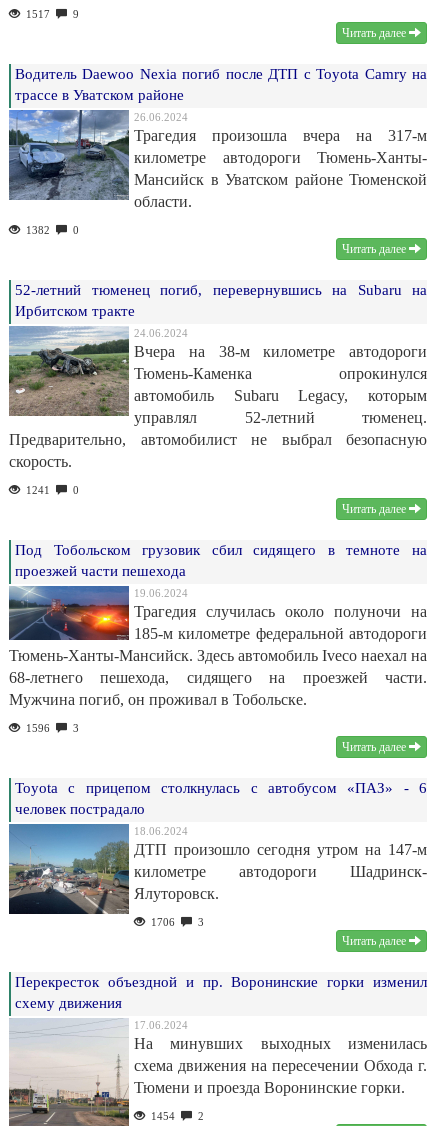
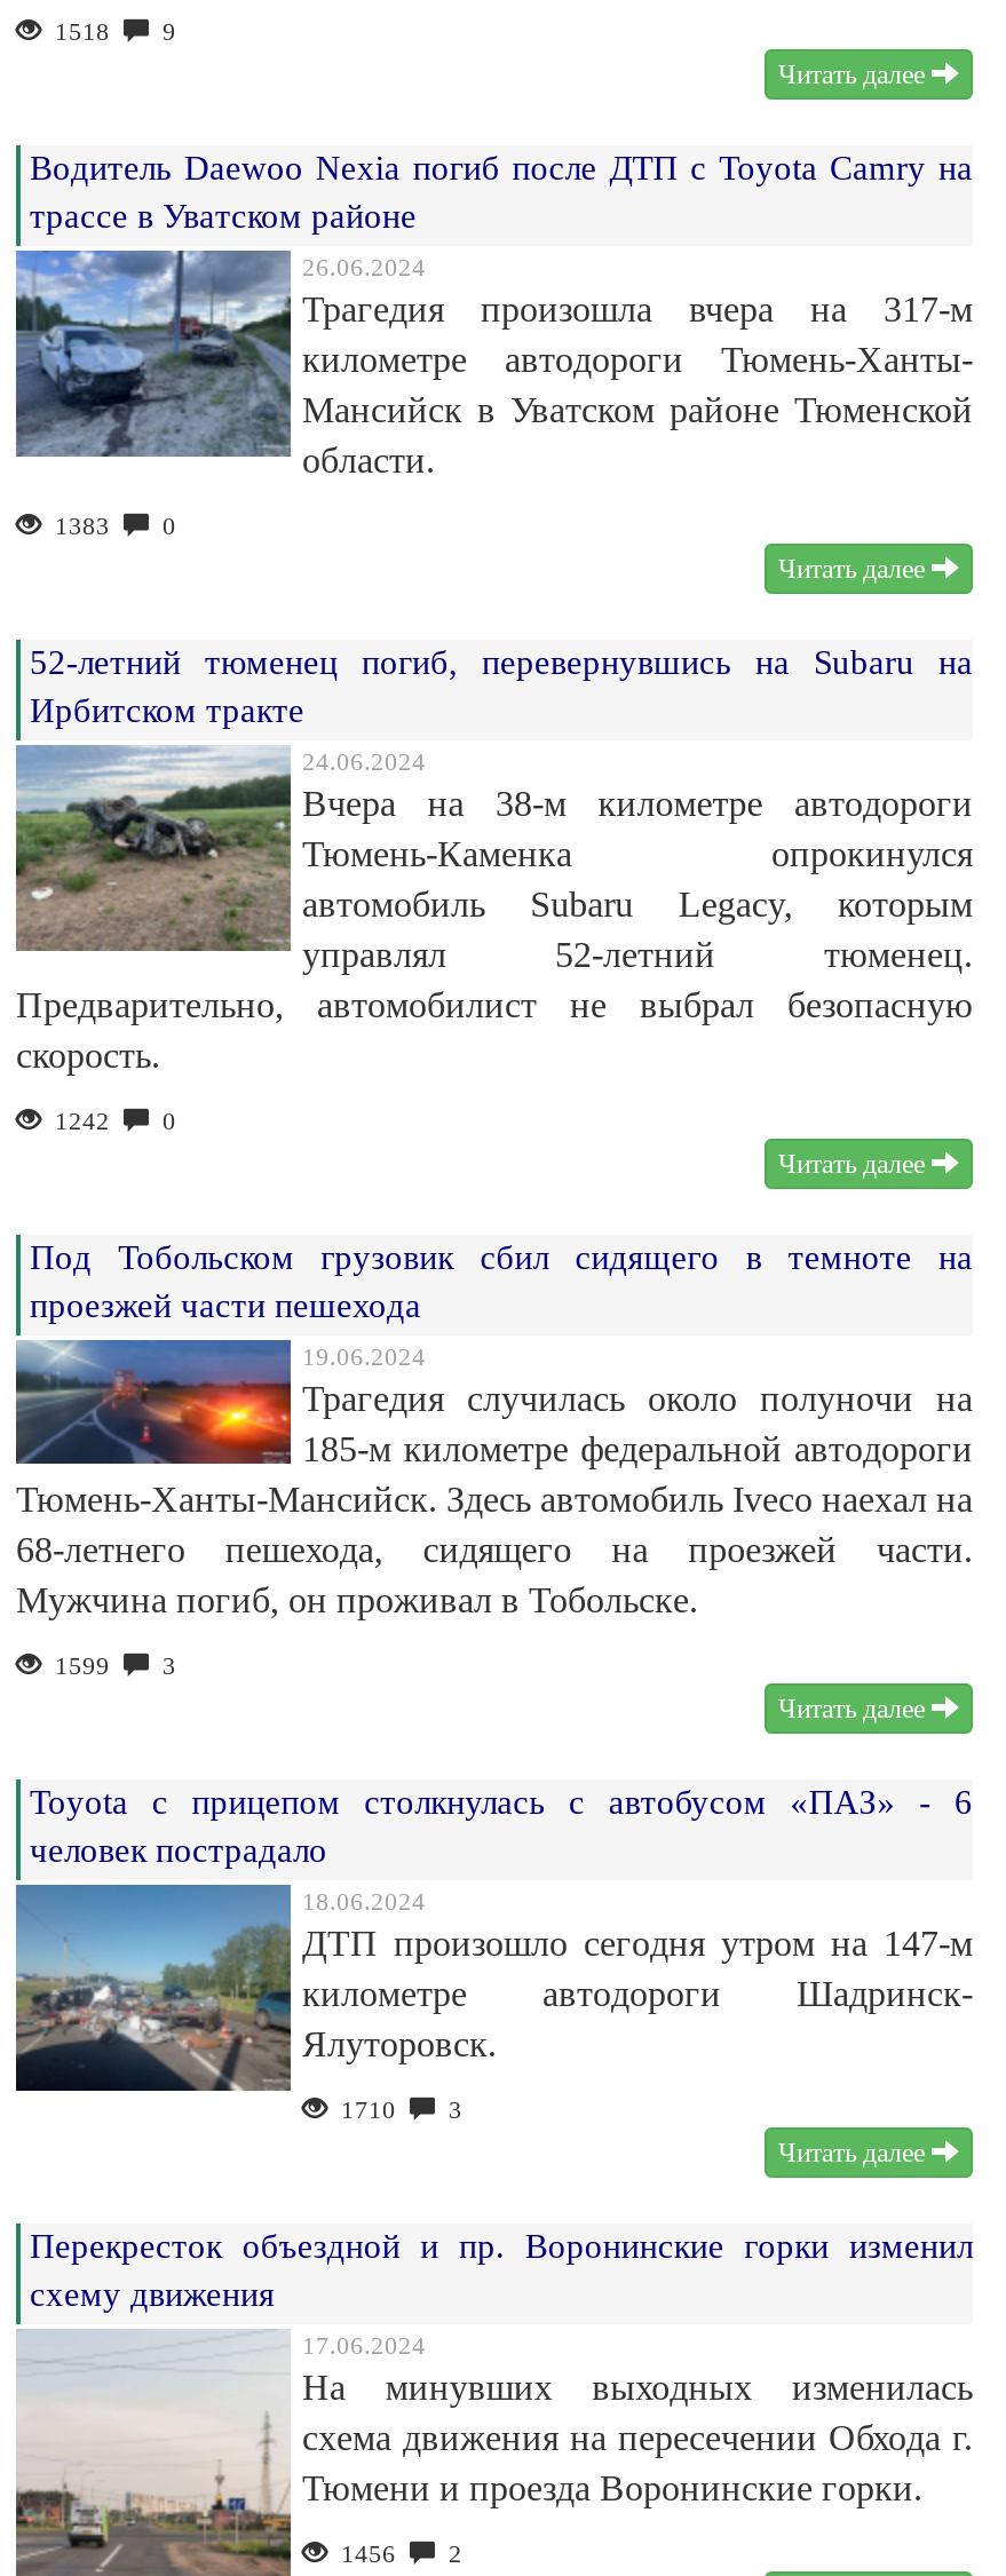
[23,8,79,20] 1517 9 -> [48,17,176,45] 1518 9
[23,224,79,236] 1382 0 -> [48,512,176,539] 1383 0
[23,484,79,496] 1241 0 -> [48,1107,176,1134] 1242 0
[23,722,79,734] 1596 3 -> [48,1651,176,1679] 1599 3
[148,916,204,928] 1706 3 -> [334,2095,462,2123] 1710 3
[148,1110,204,1122] 1454 2 -> [334,2539,462,2567] 1456 2

